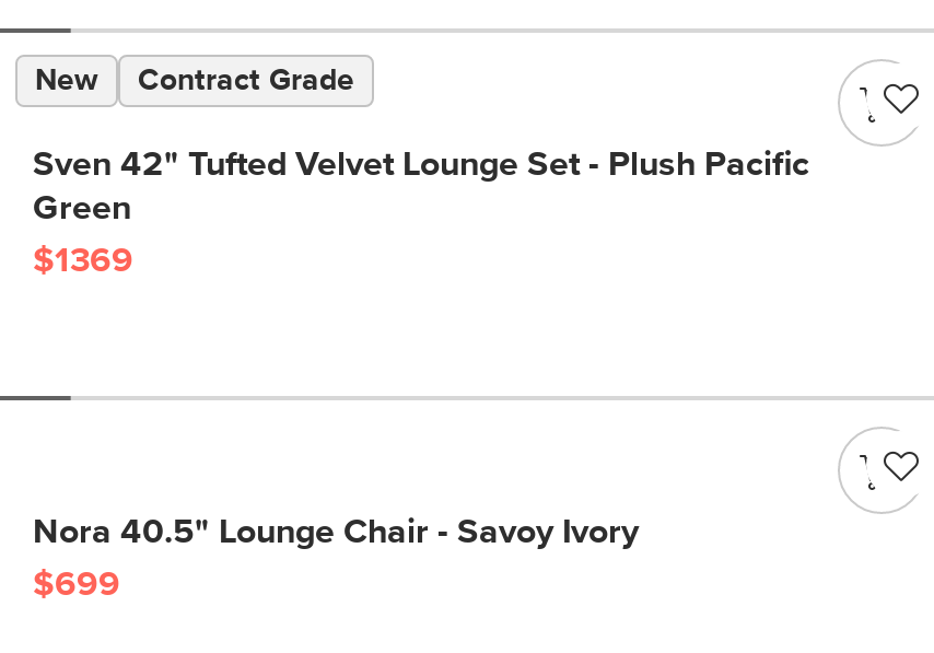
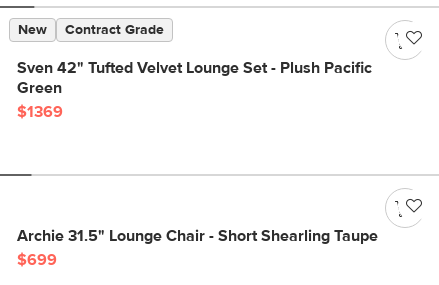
[33,514,639,549] Nora 40.5" Lounge Chair - Savoy Ivory -> [17,228,378,244] Archie 31.5" Lounge Chair - Short Shearling Taupe

